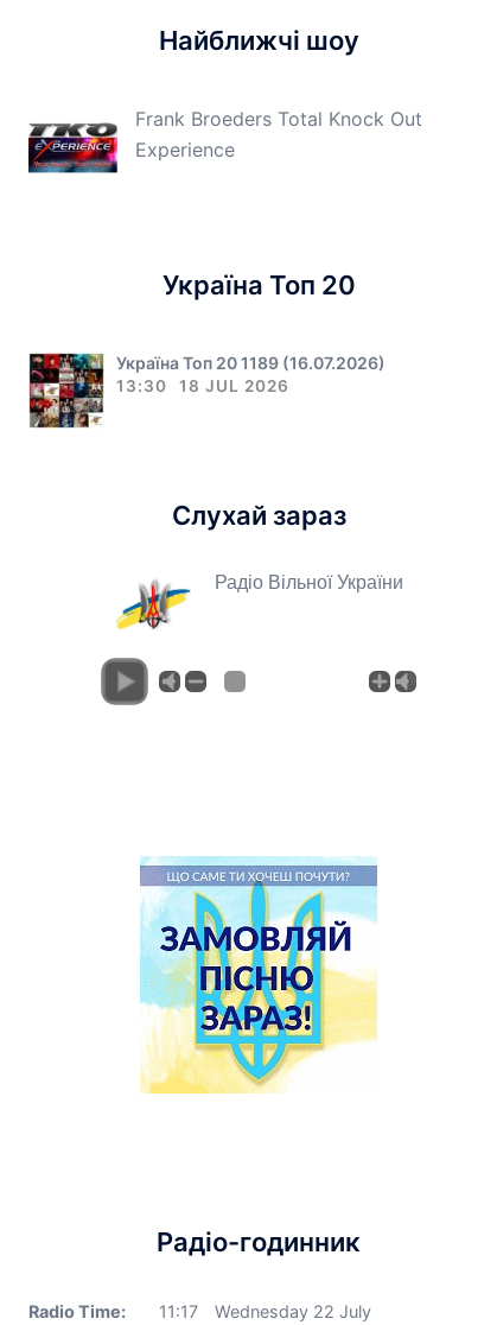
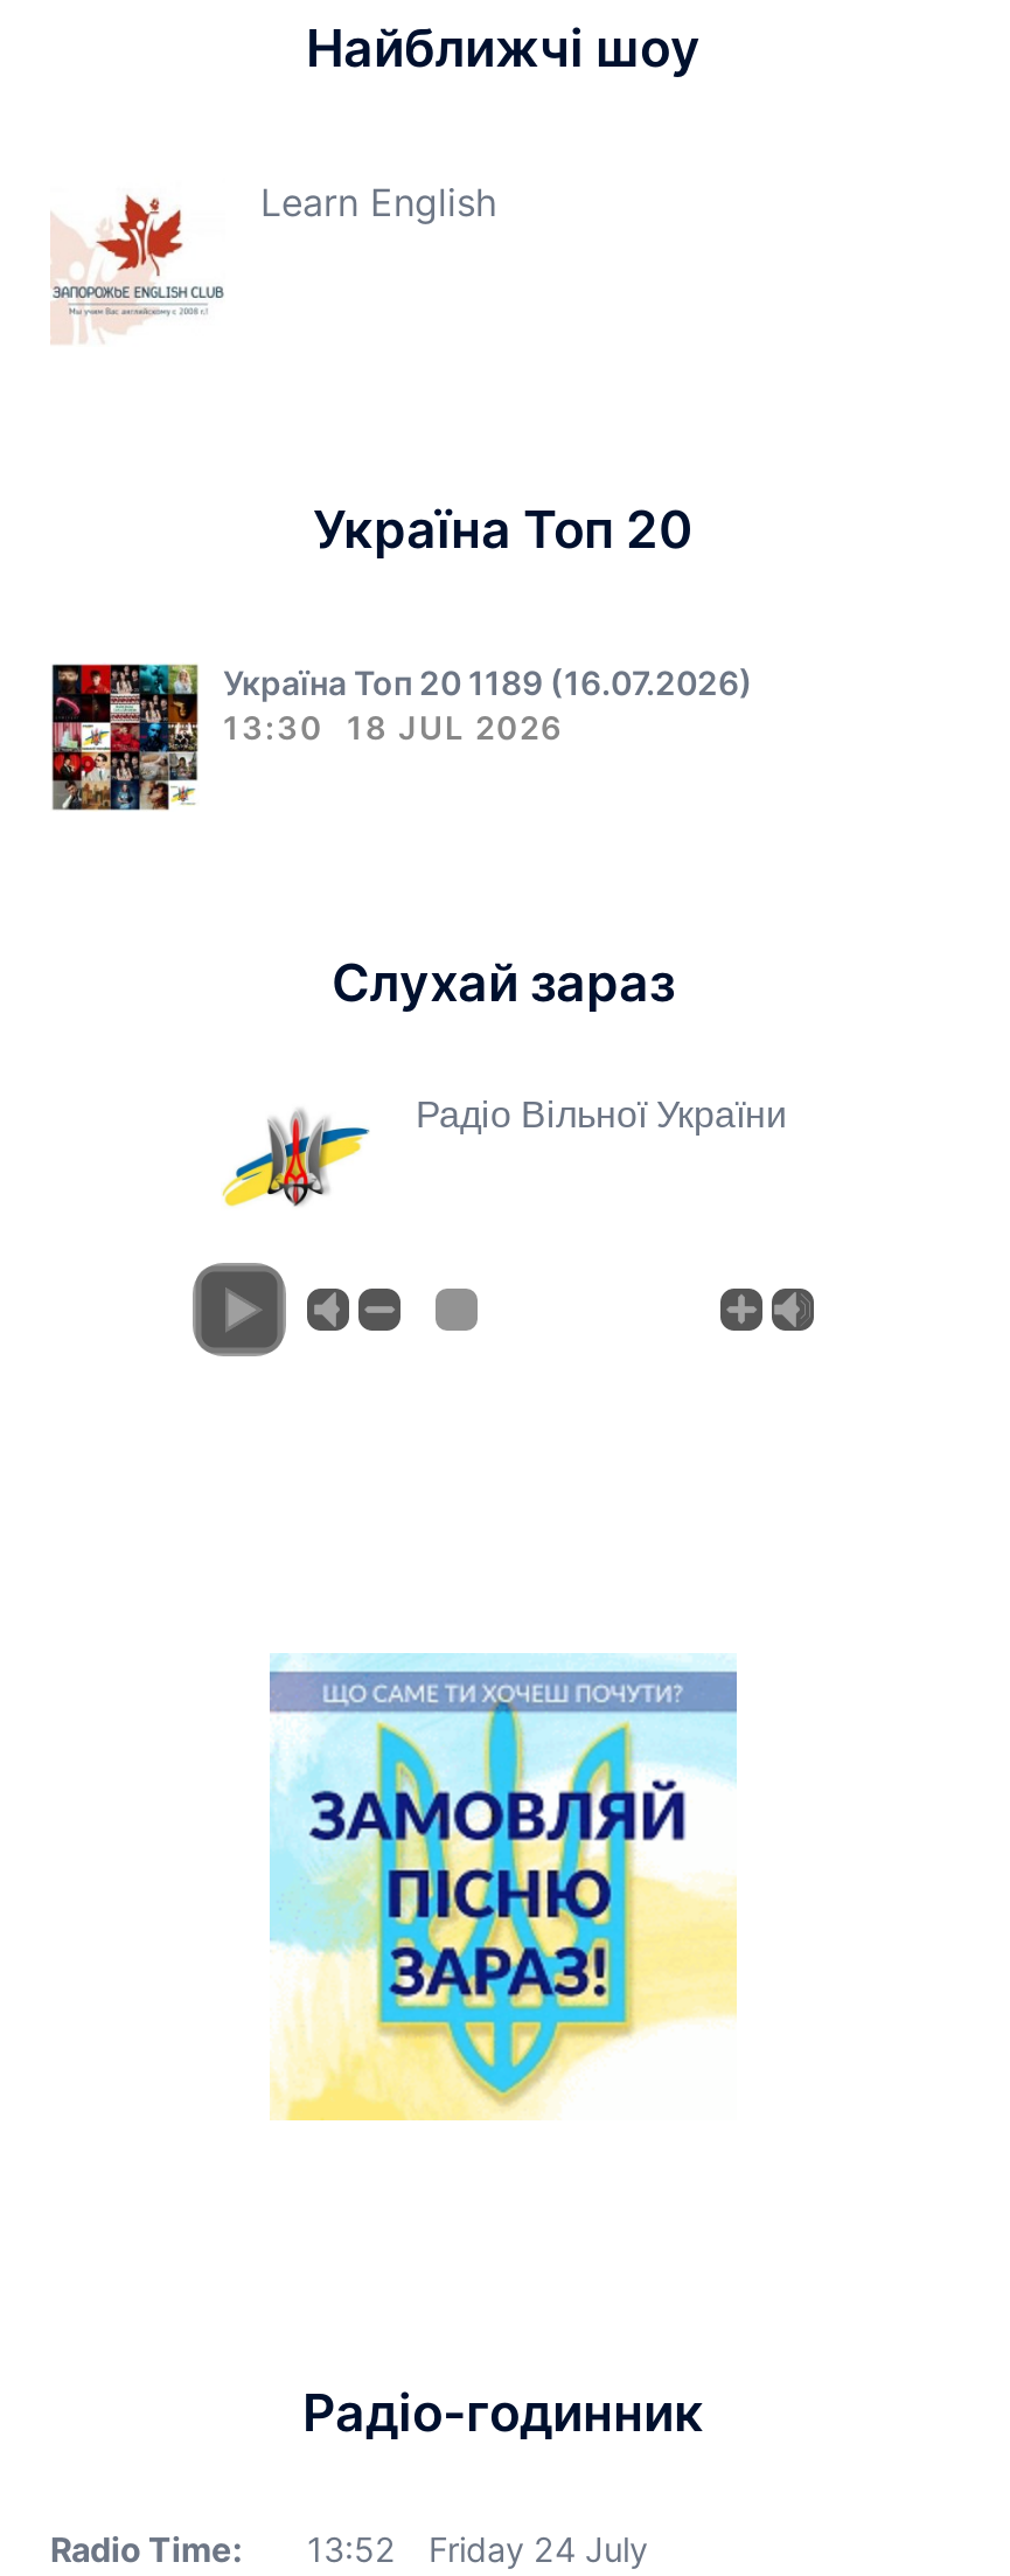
[27,107,422,190] [image] | Frank Broeders Total Knock Out | Experience -> [50,179,496,345] [image] | Learn English
[159,1301,198,1321] 11:17 -> [307,2529,396,2569] 13:52
[215,1301,371,1321] Wednesday 22 July -> [429,2529,648,2569] Friday 24 July

